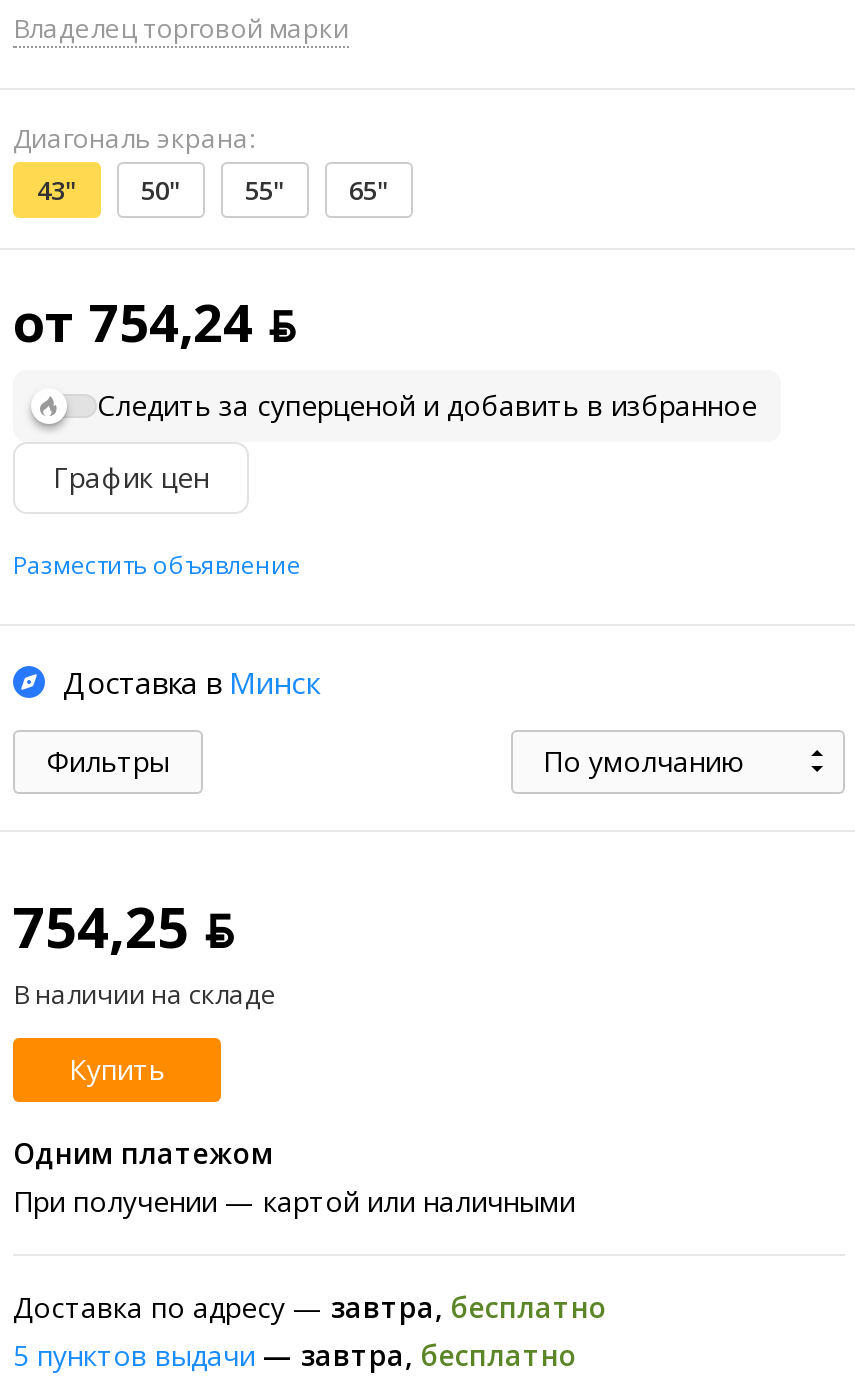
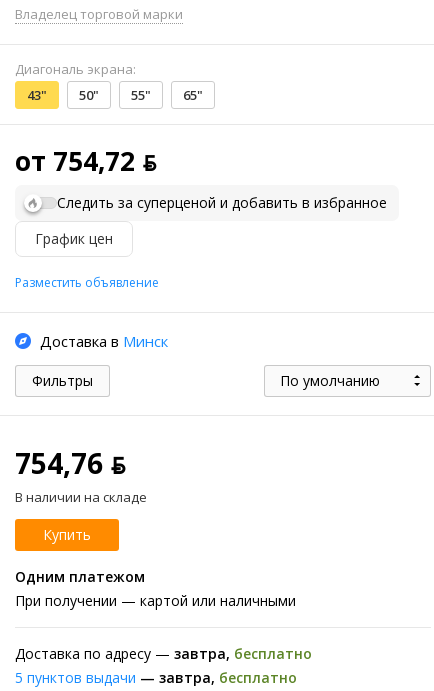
[13,287,297,359] от 754,24 ƃ -> [15,143,157,179] от 754,72 ƃ
[13,889,235,965] 754,25 ƃ -> [15,444,126,482] 754,76 ƃ

